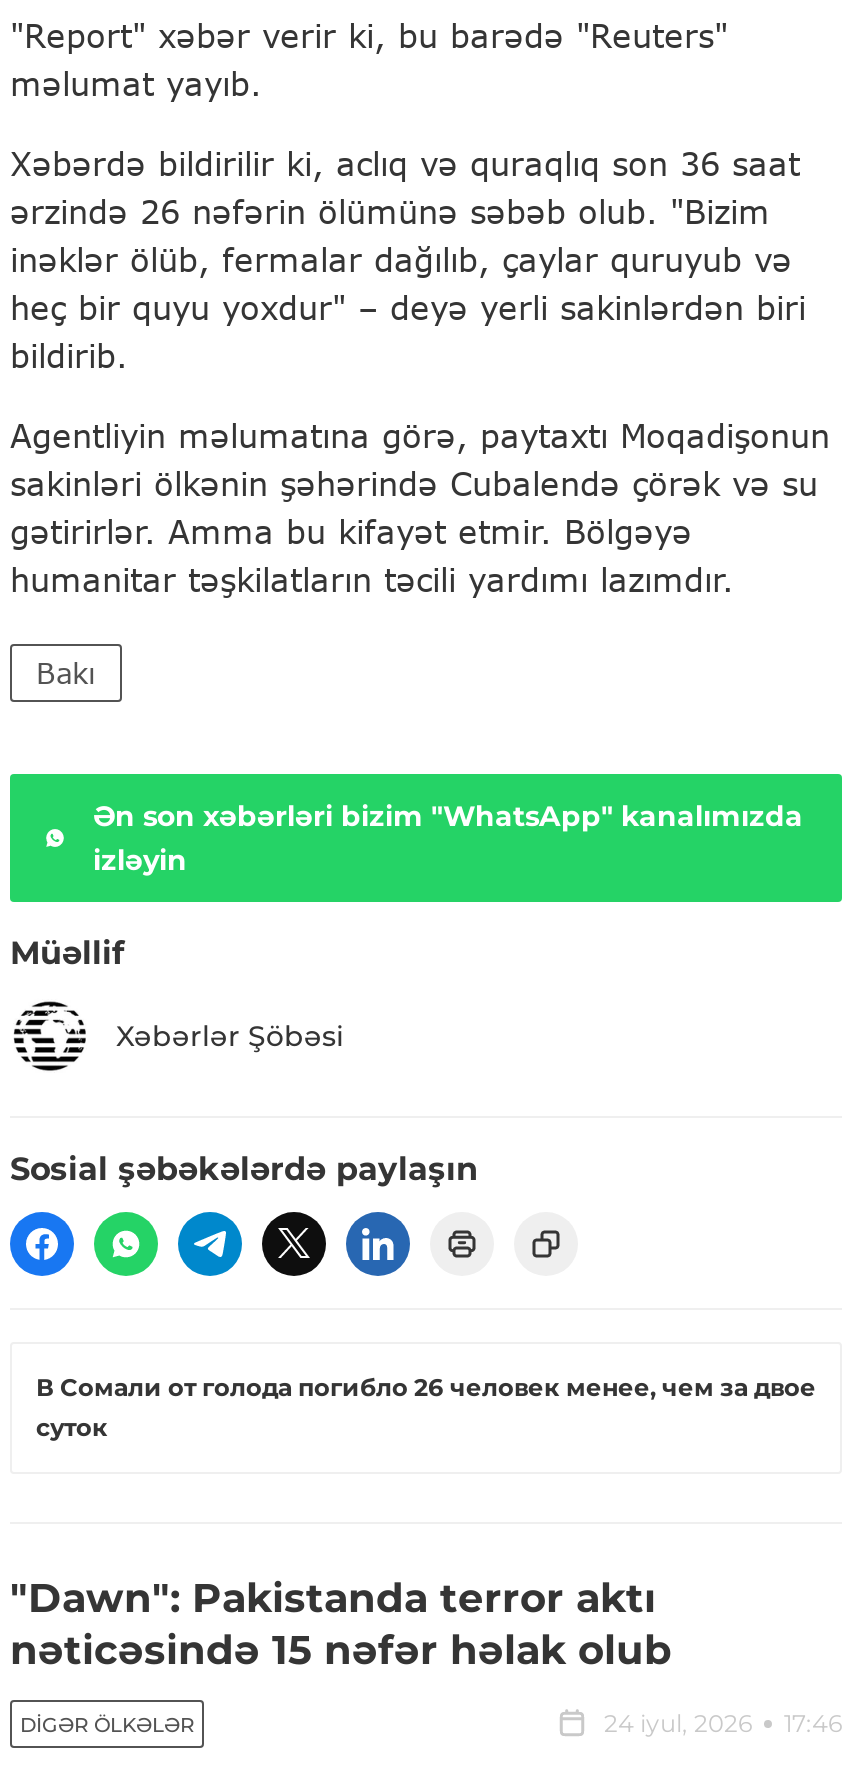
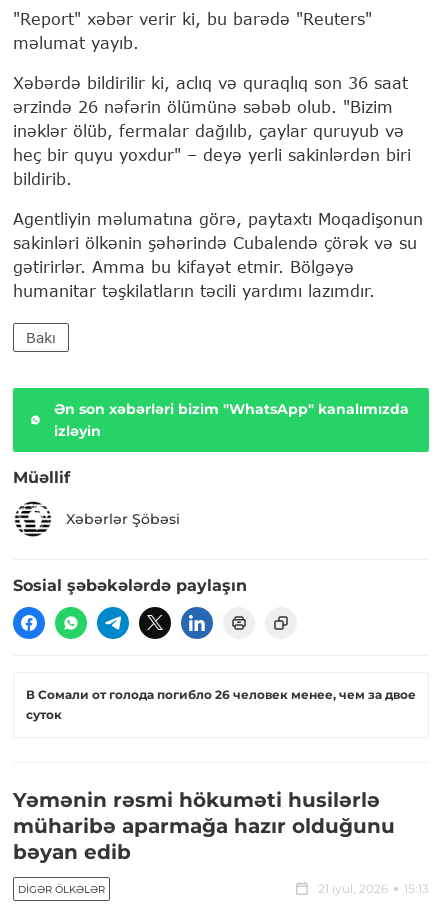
[10,1575,672,1675] "Dawn": Pakistanda terror aktı | nəticəsində 15 nəfər həlak olub -> [13,788,395,864] Yəmənin rəsmi hökuməti husilərlə | müharibə aparmağa hazır olduğunu | bəyan edib
[604,1709,842,1739] 24 iyul, 2026 | 17:46 -> [318,881,429,896] 21 iyul, 2026 | 15:13

